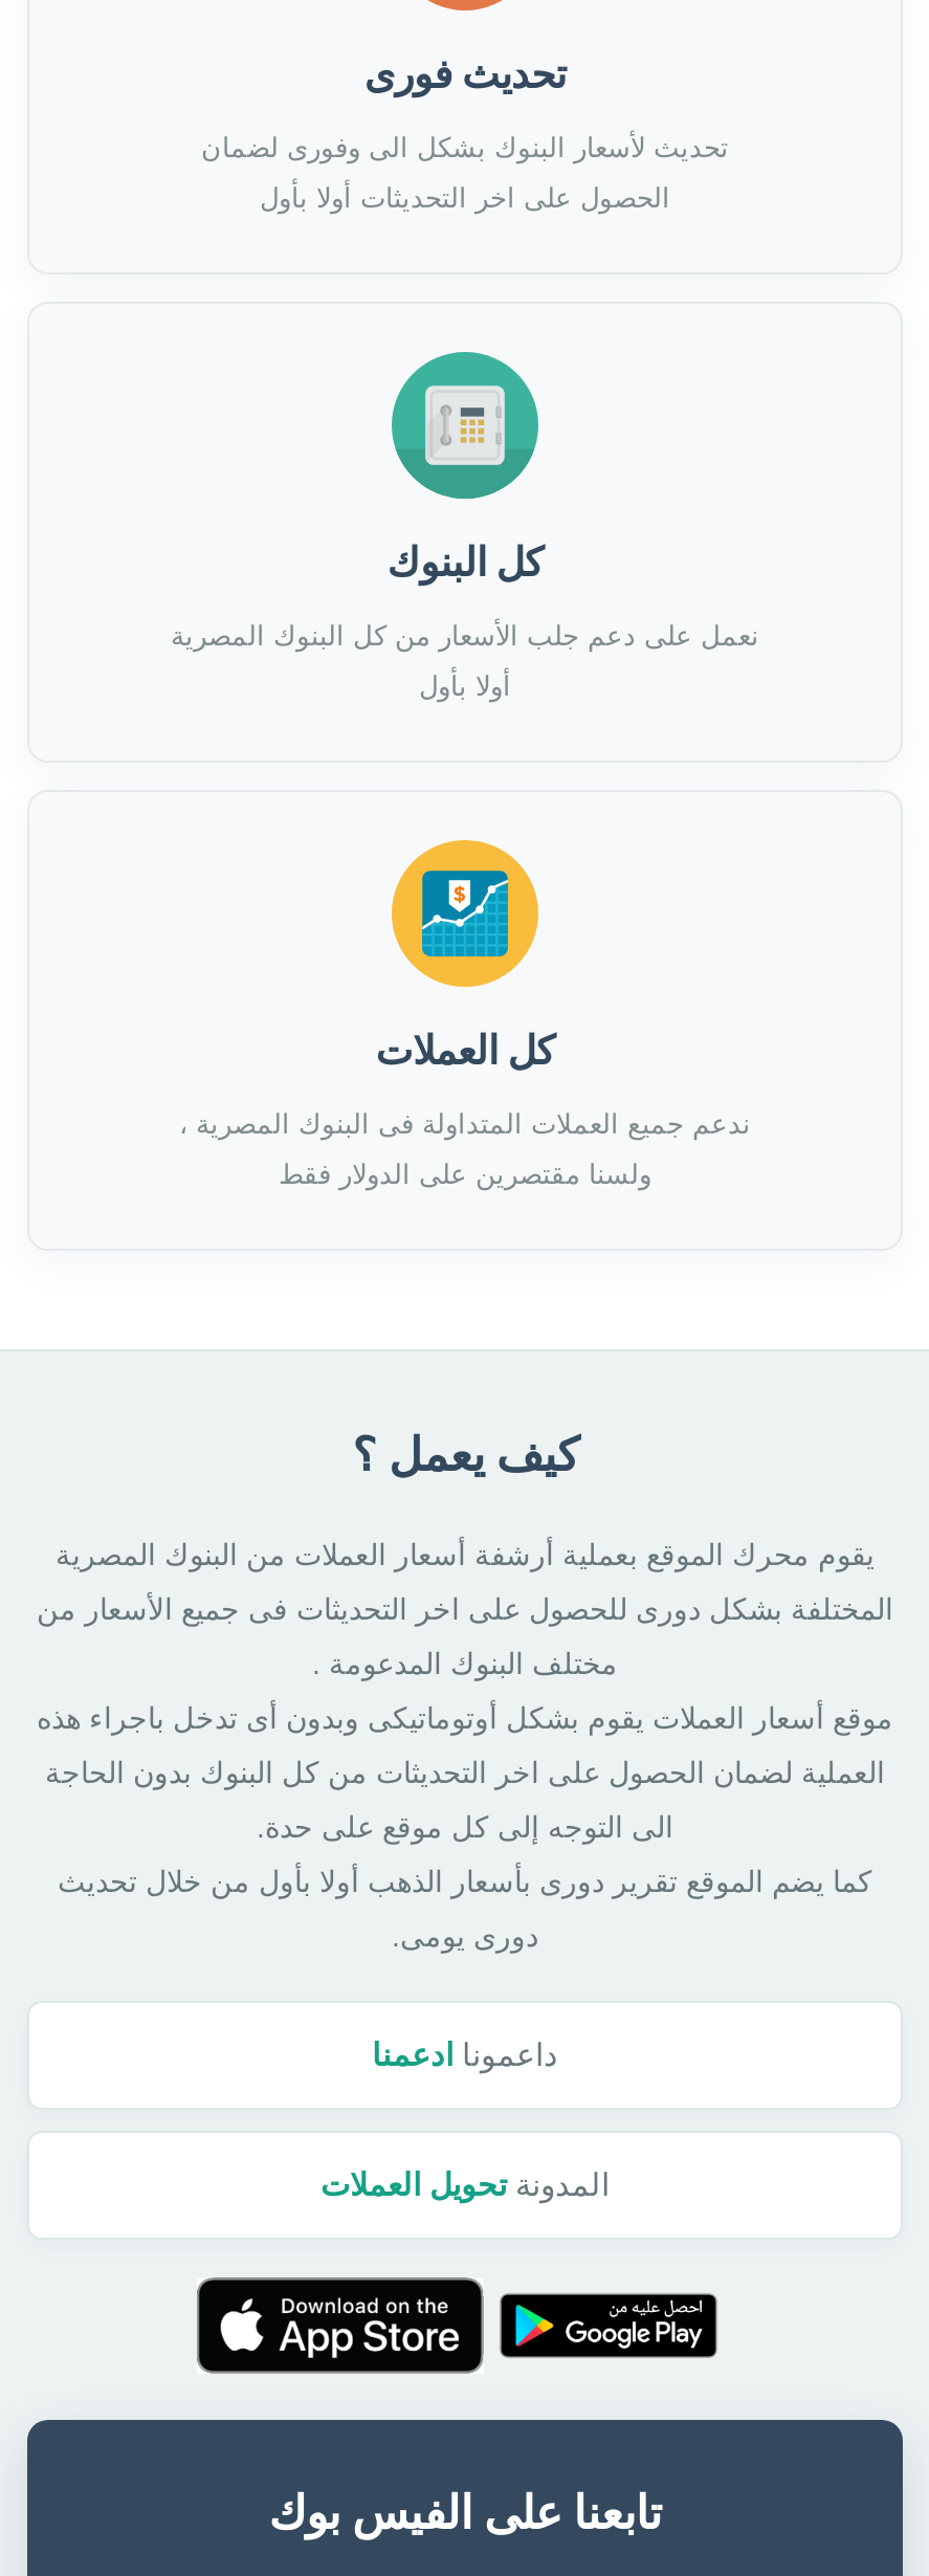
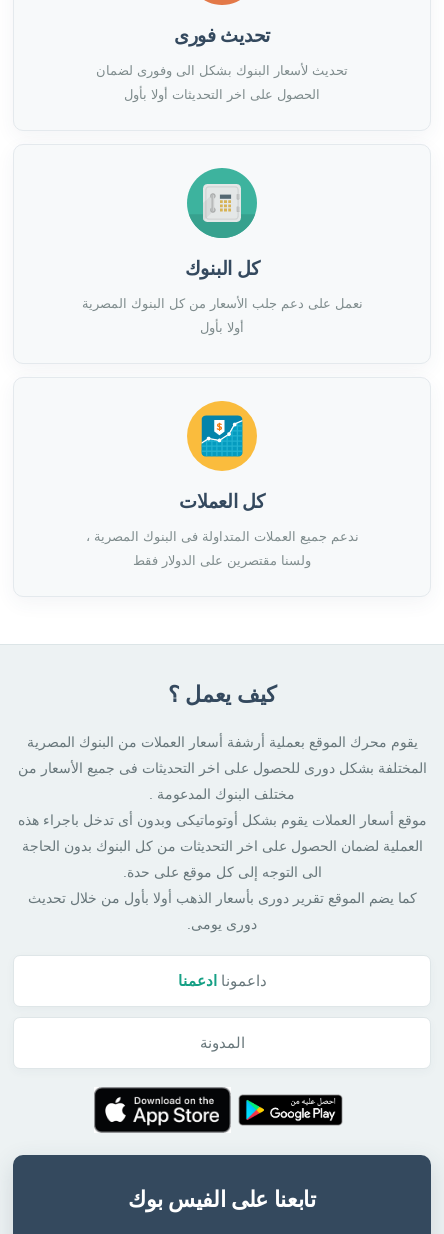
[320,2166,610,2202] المدونة تحويل العملات -> [199,1034,244,1051] المدونة

